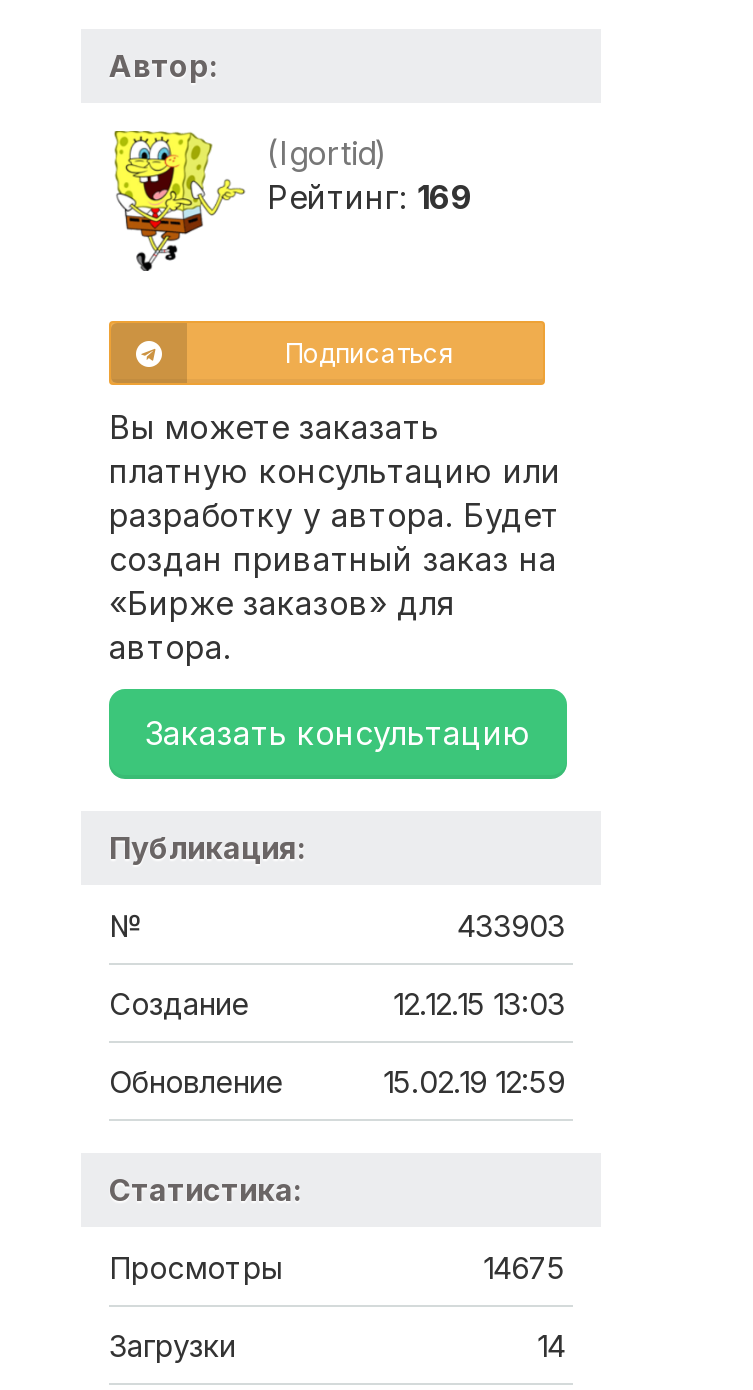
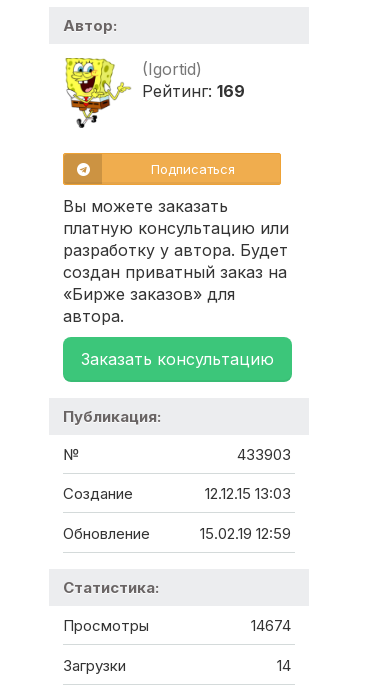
[483,1248,565,1286] 14675 -> [251,616,291,635] 14674

